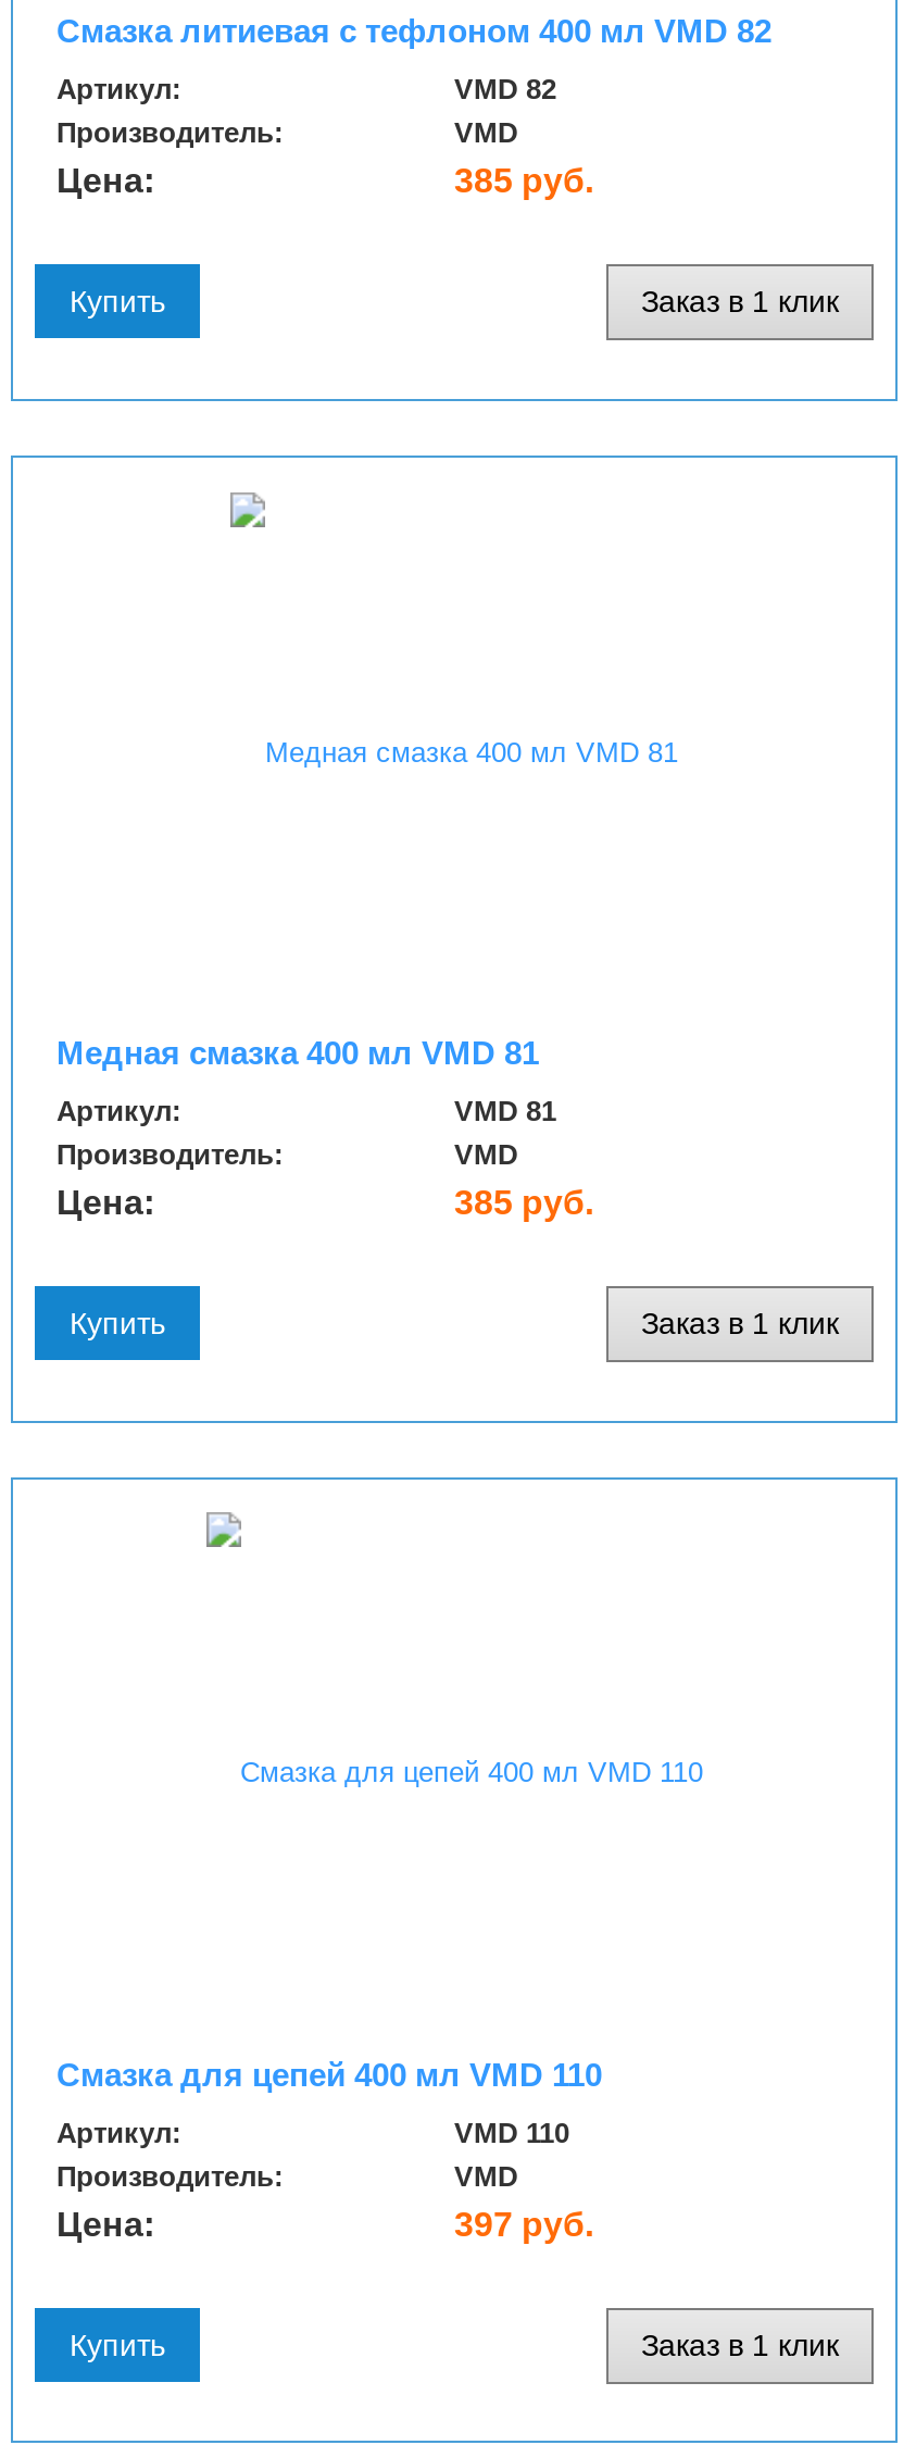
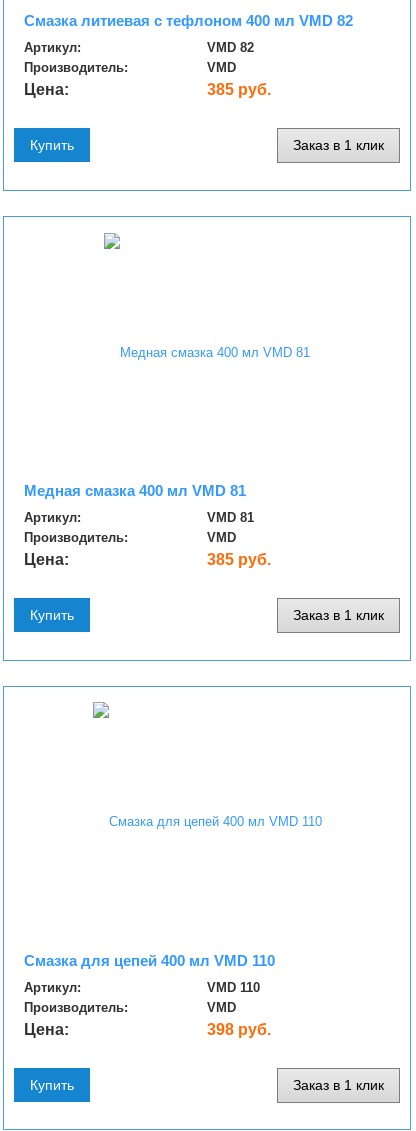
[454,2205,593,2242] 397 руб. -> [207,1021,271,1038] 398 руб.

